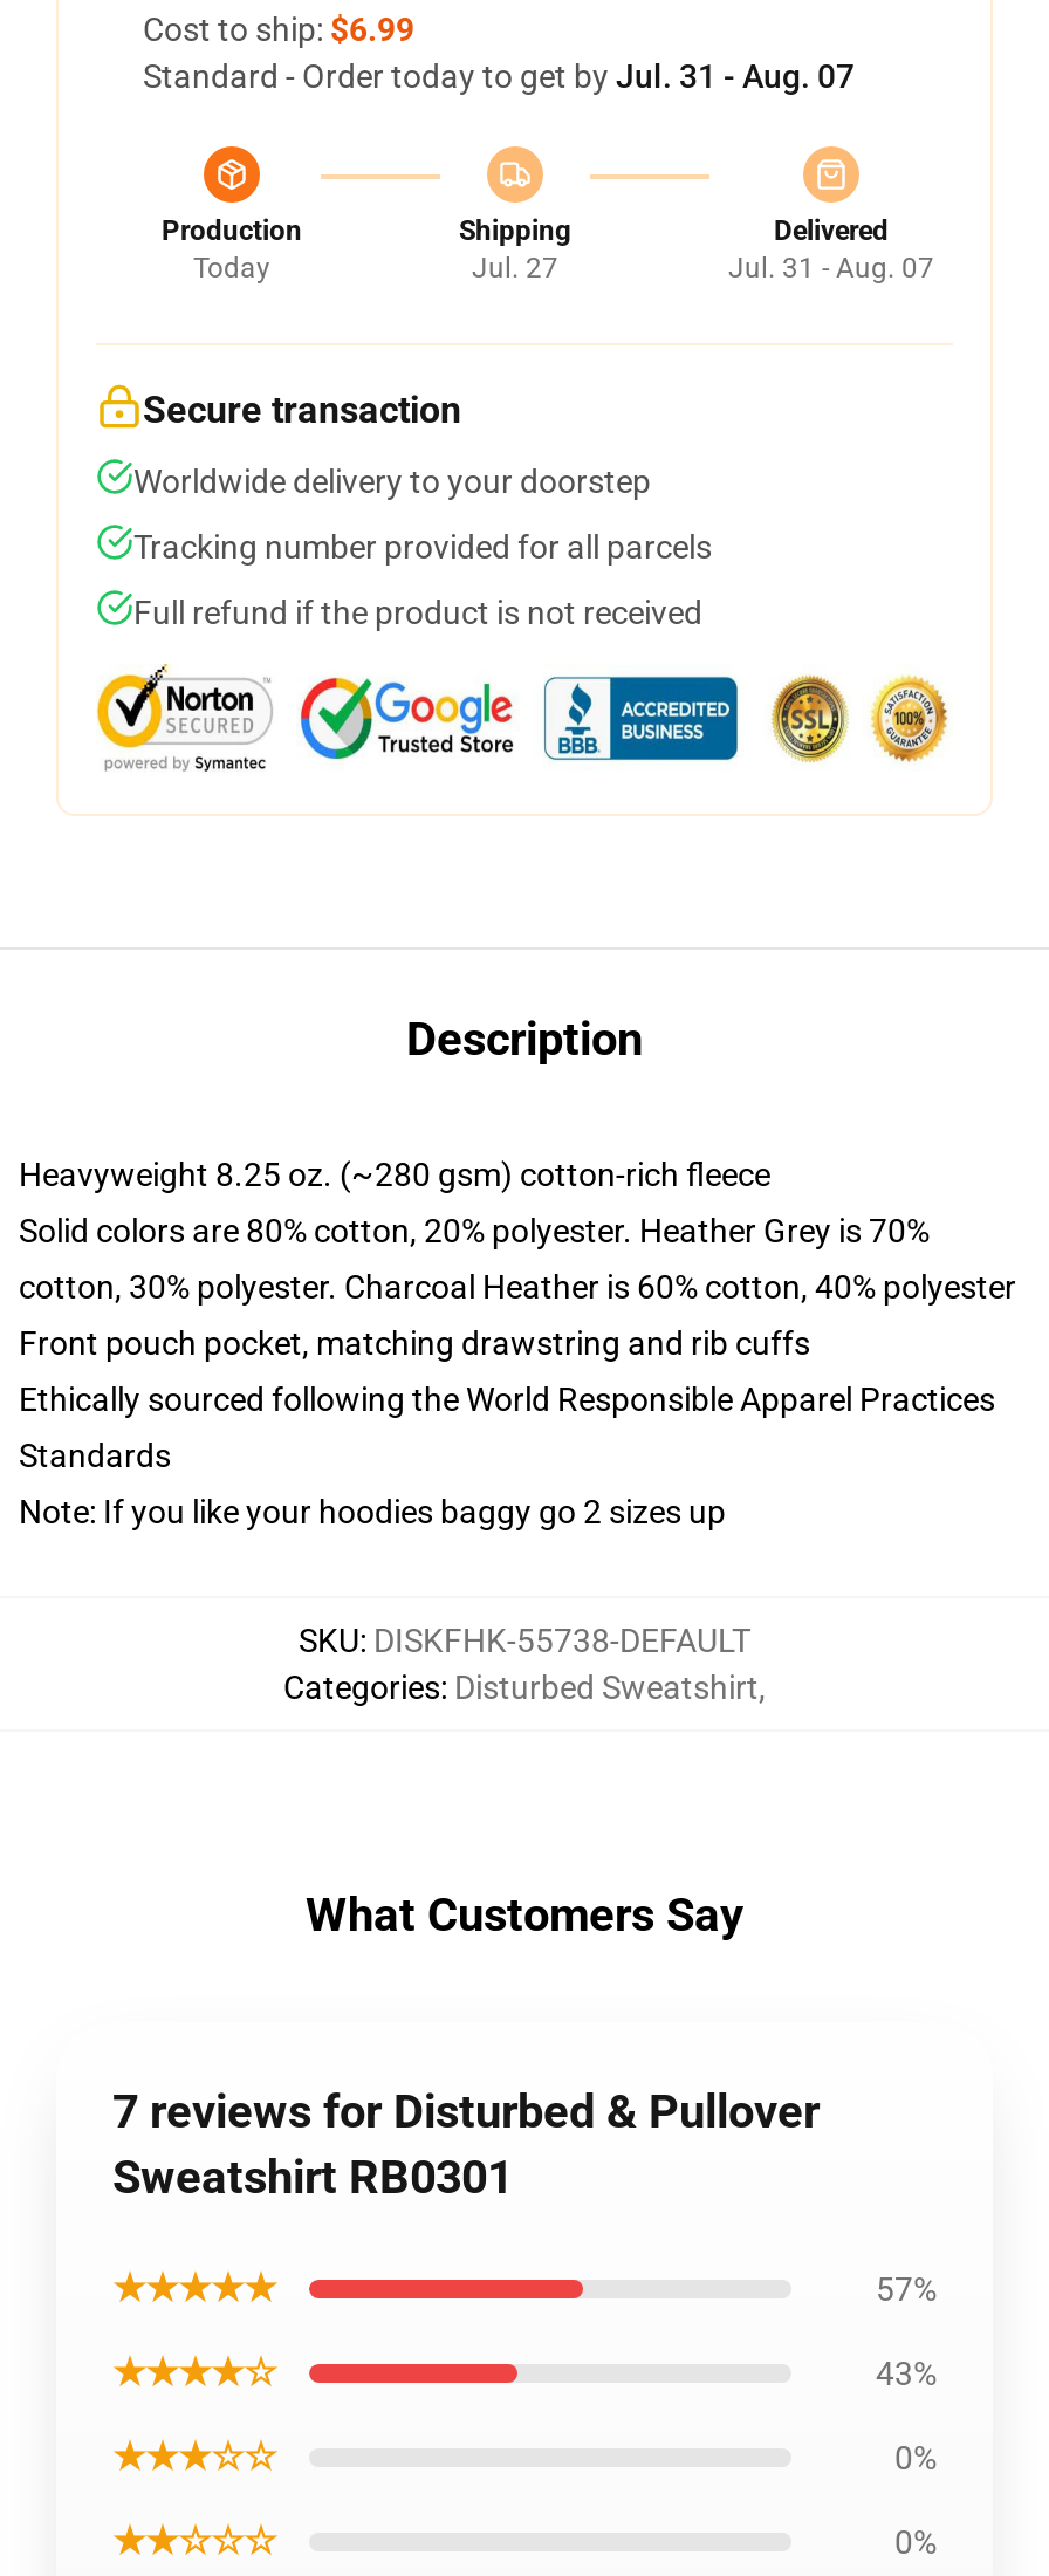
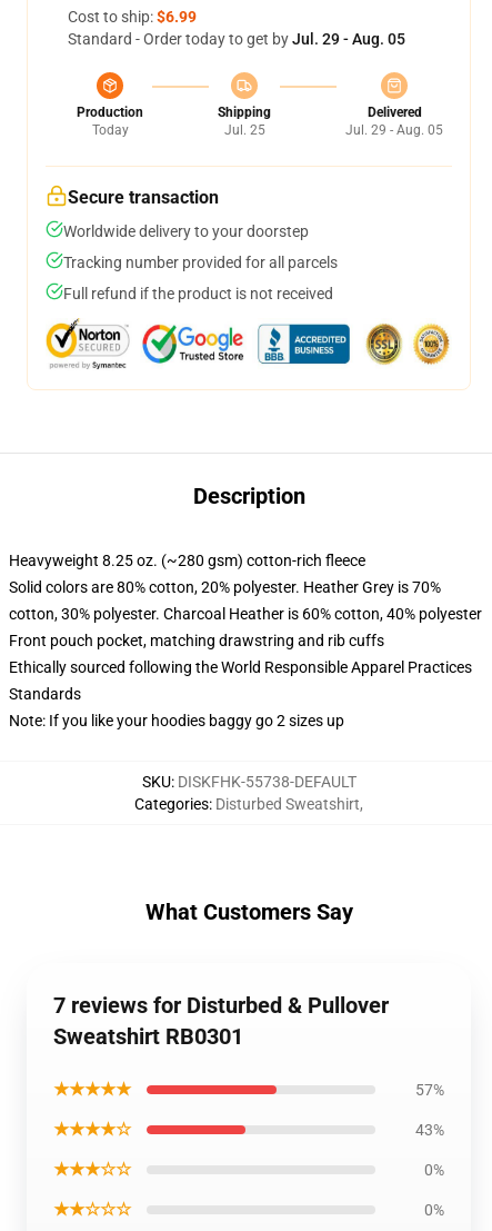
[143,57,855,95] Standard - Order today to get by Jul. 31 - Aug. 07 -> [68,30,405,48] Standard - Order today to get by Jul. 29 - Aug. 05
[472,252,558,285] Jul. 27 -> [224,122,265,138] Jul. 25
[728,252,934,285] Jul. 31 - Aug. 07 -> [345,122,443,138] Jul. 29 - Aug. 05

